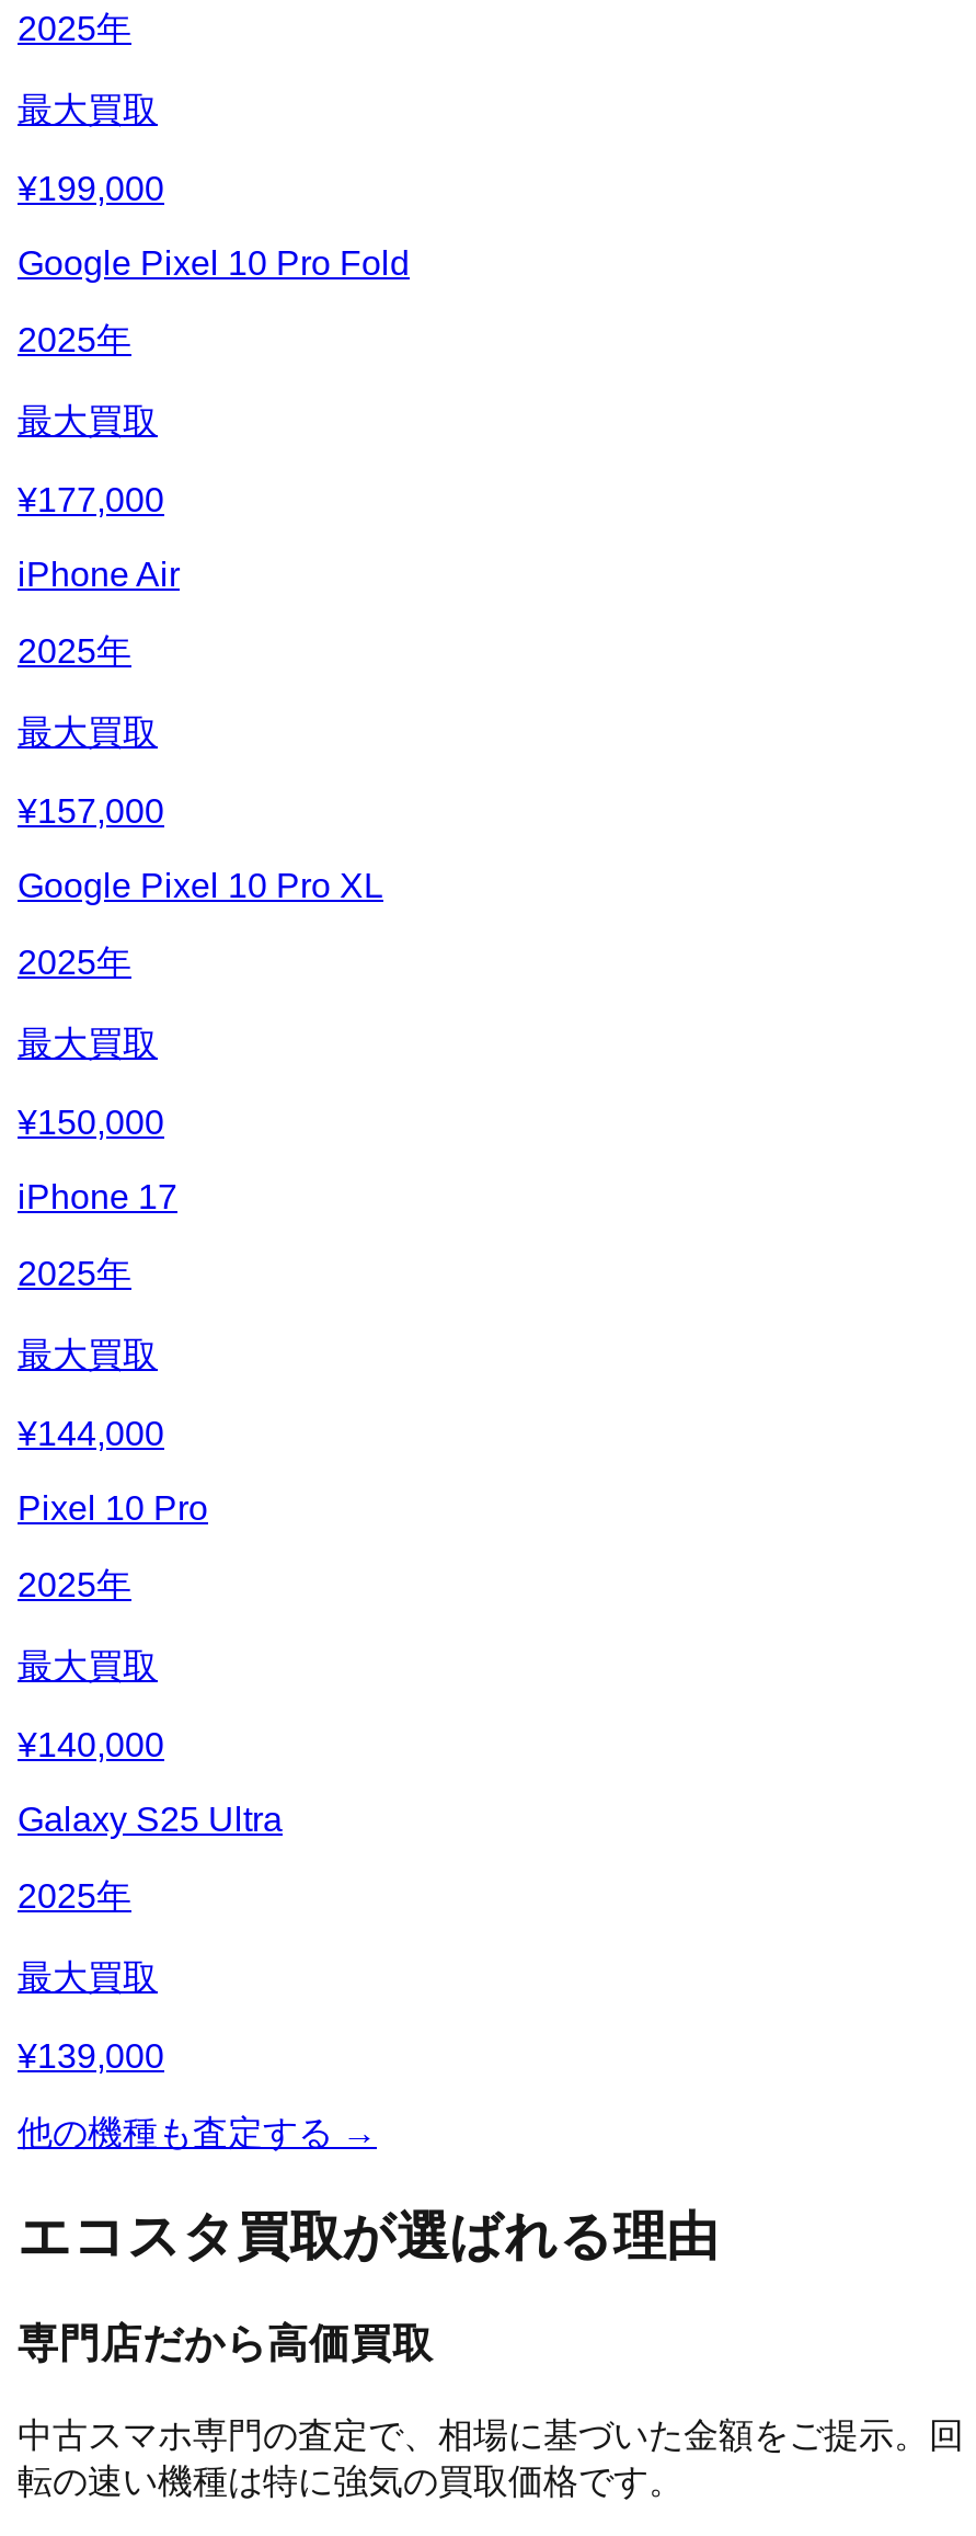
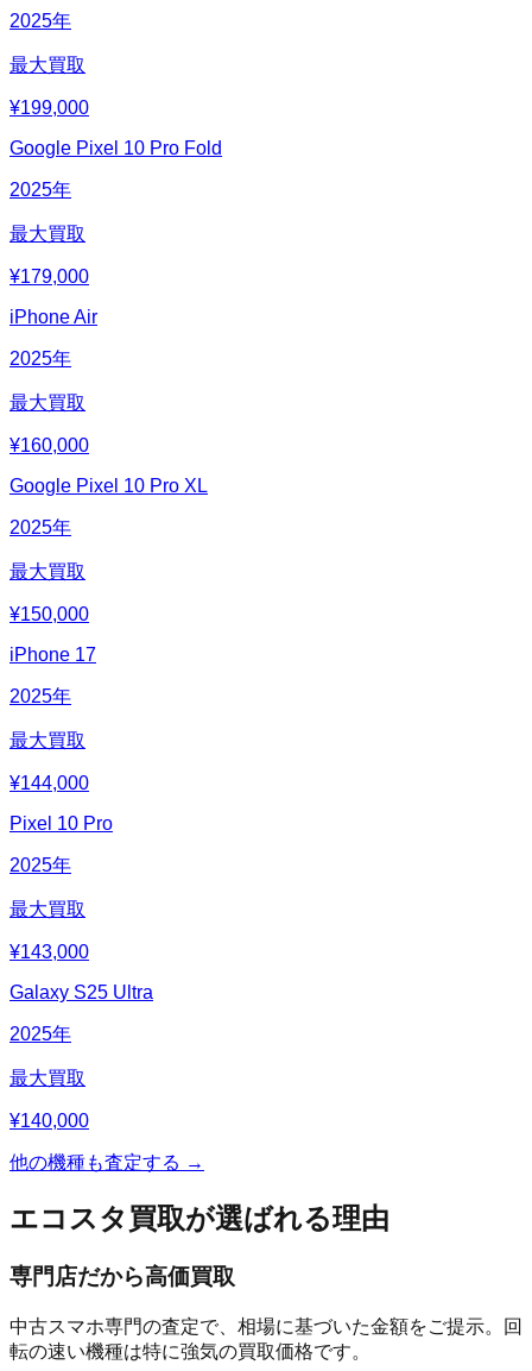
[18,482,164,519] ¥177,000 -> [9,267,89,287] ¥179,000
[18,793,164,830] ¥157,000 -> [9,435,89,456] ¥160,000
[18,1727,164,1764] ¥140,000 -> [9,942,89,962] ¥143,000
[18,2038,164,2075] ¥139,000 -> [9,1111,89,1131] ¥140,000

